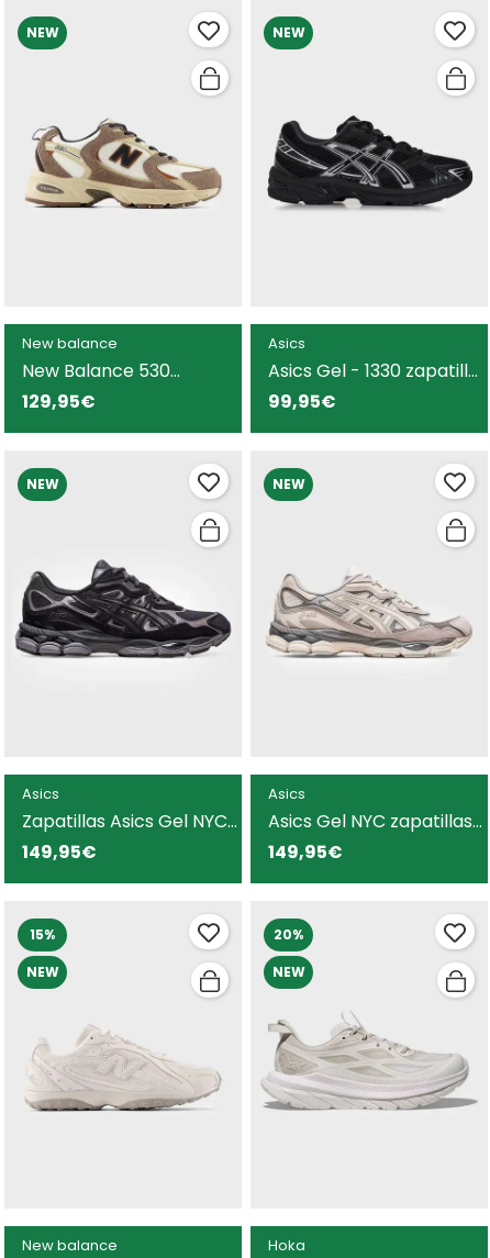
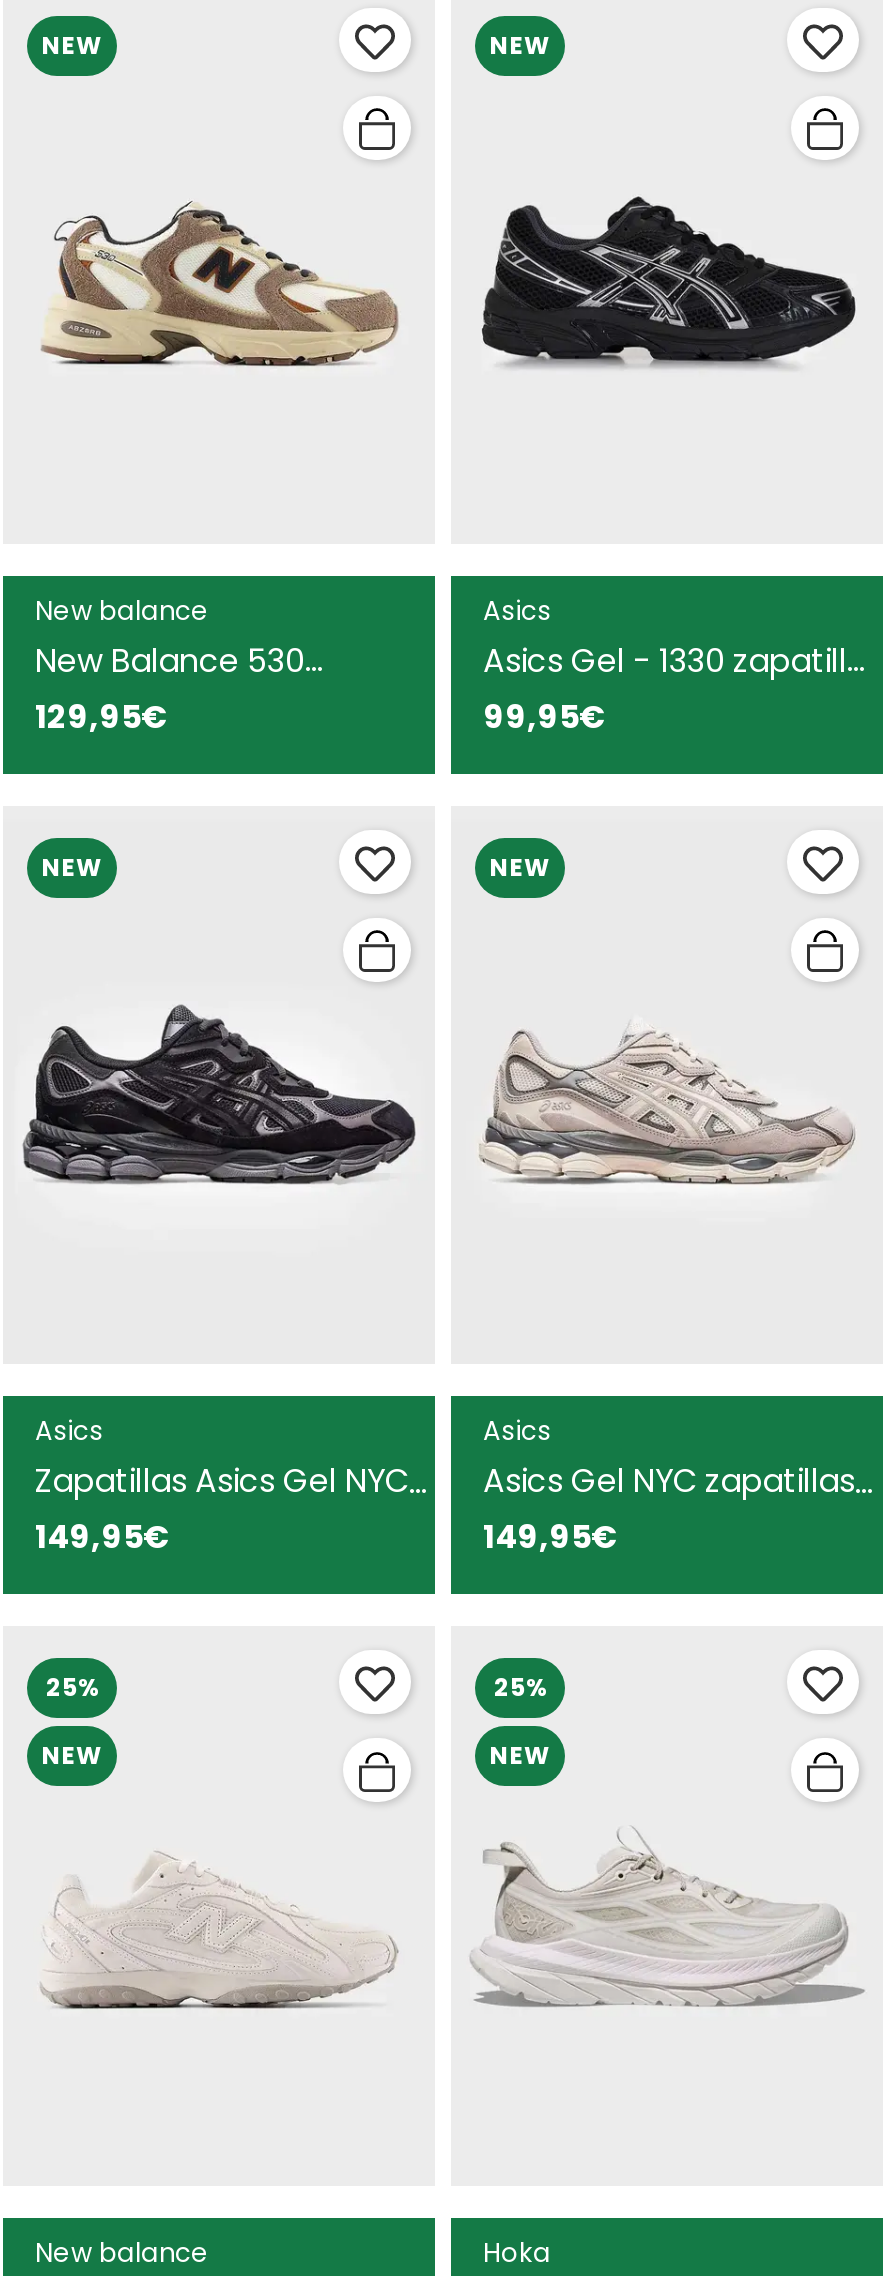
[30,926,55,944] 15% -> [46,1671,98,1705] 25%
[274,926,303,944] 20% -> [494,1671,546,1705] 25%

